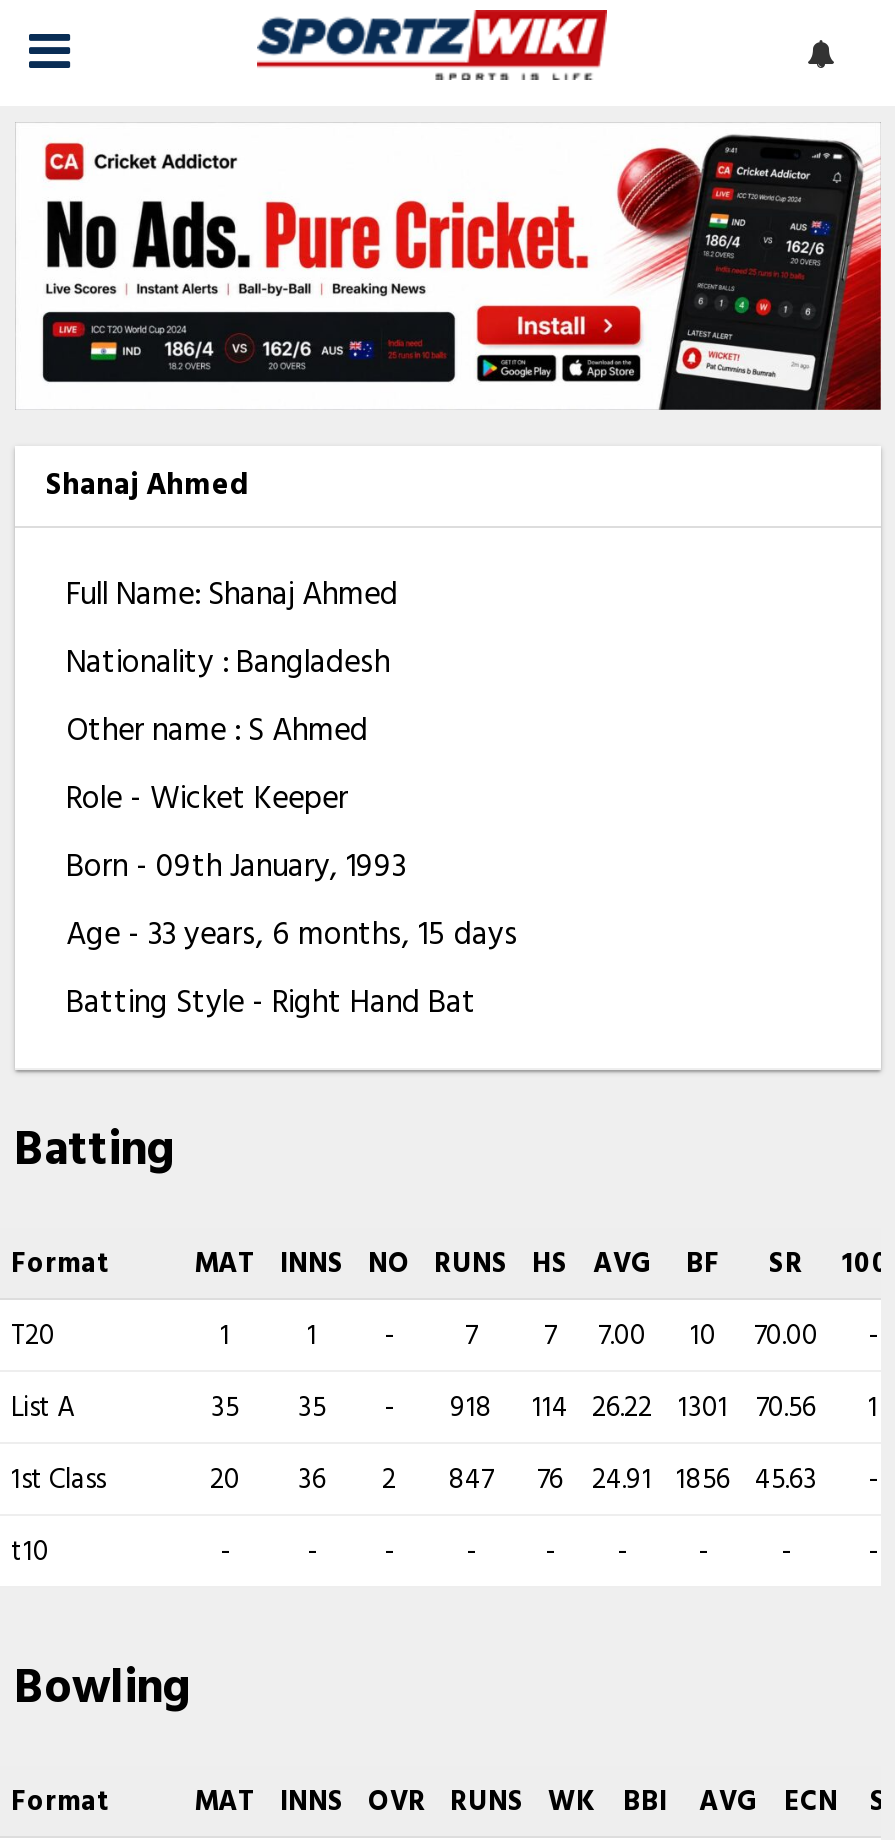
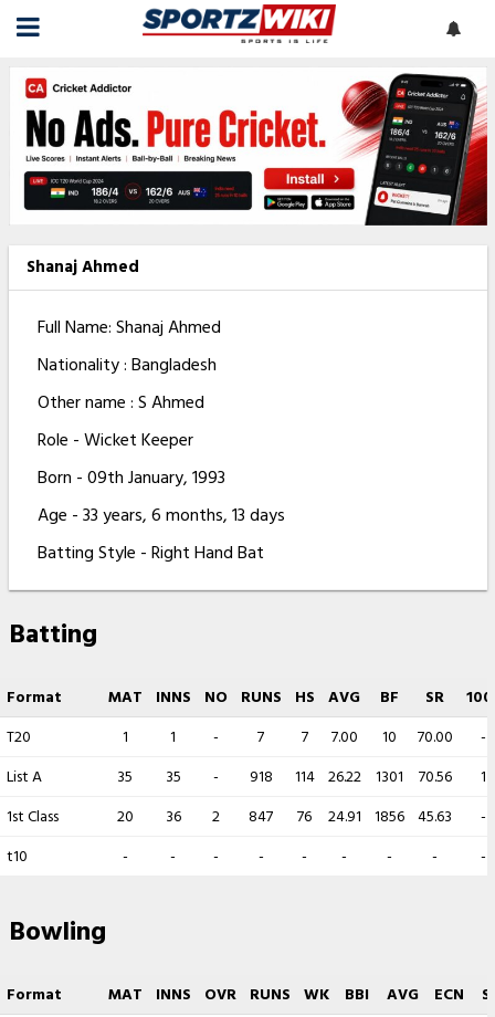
[66,908,518,960] Age - 33 years, 6 months, 15 days -> [37,501,285,530] Age - 33 years, 6 months, 13 days

